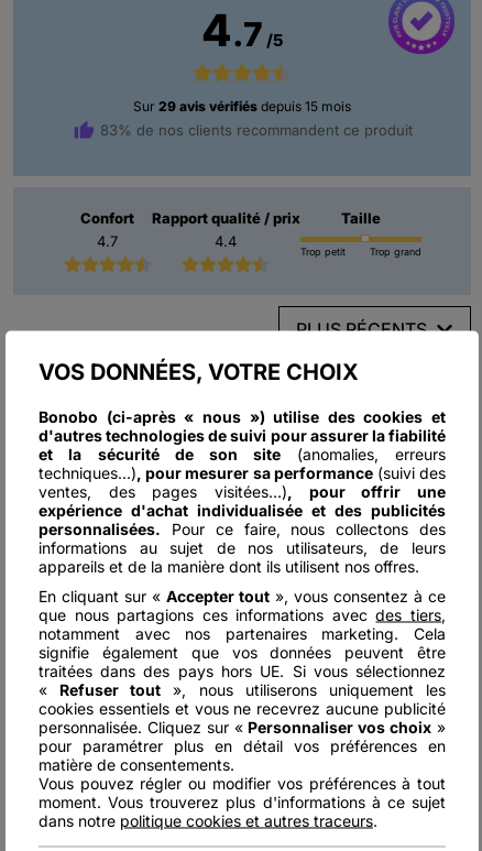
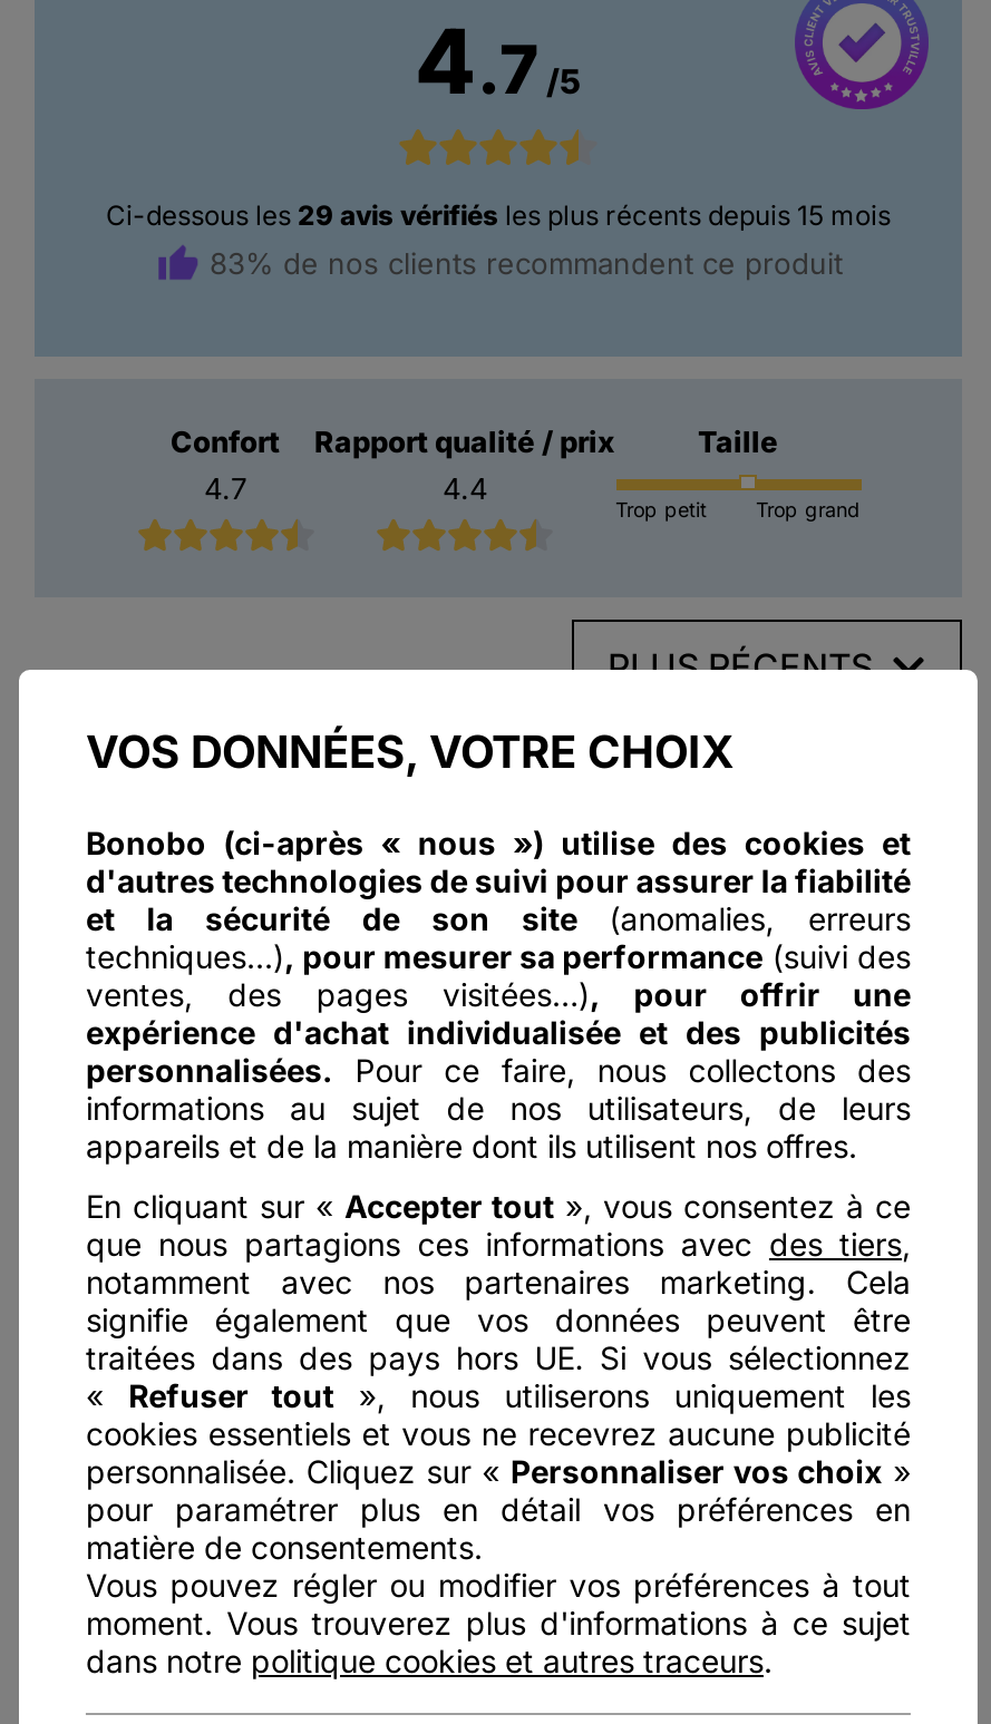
[133,98,351,114] Sur 29 avis vérifiés depuis 15 mois -> [106,198,891,232] Ci-dessous les 29 avis vérifiés les plus récents depuis 15 mois

